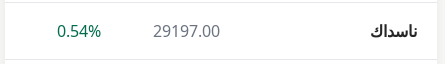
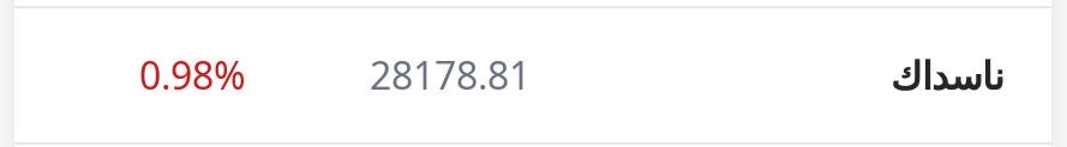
[57,20,101,42] 0.54% -> [139,48,245,101] 0.98%
[153,20,220,42] 29197.00 -> [370,48,530,101] 28178.81

